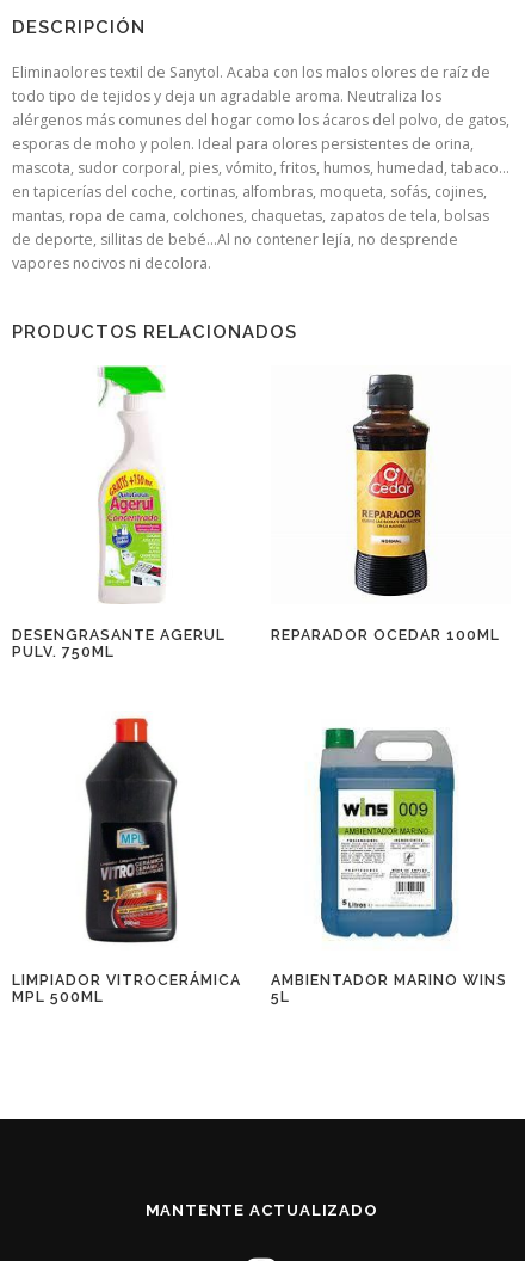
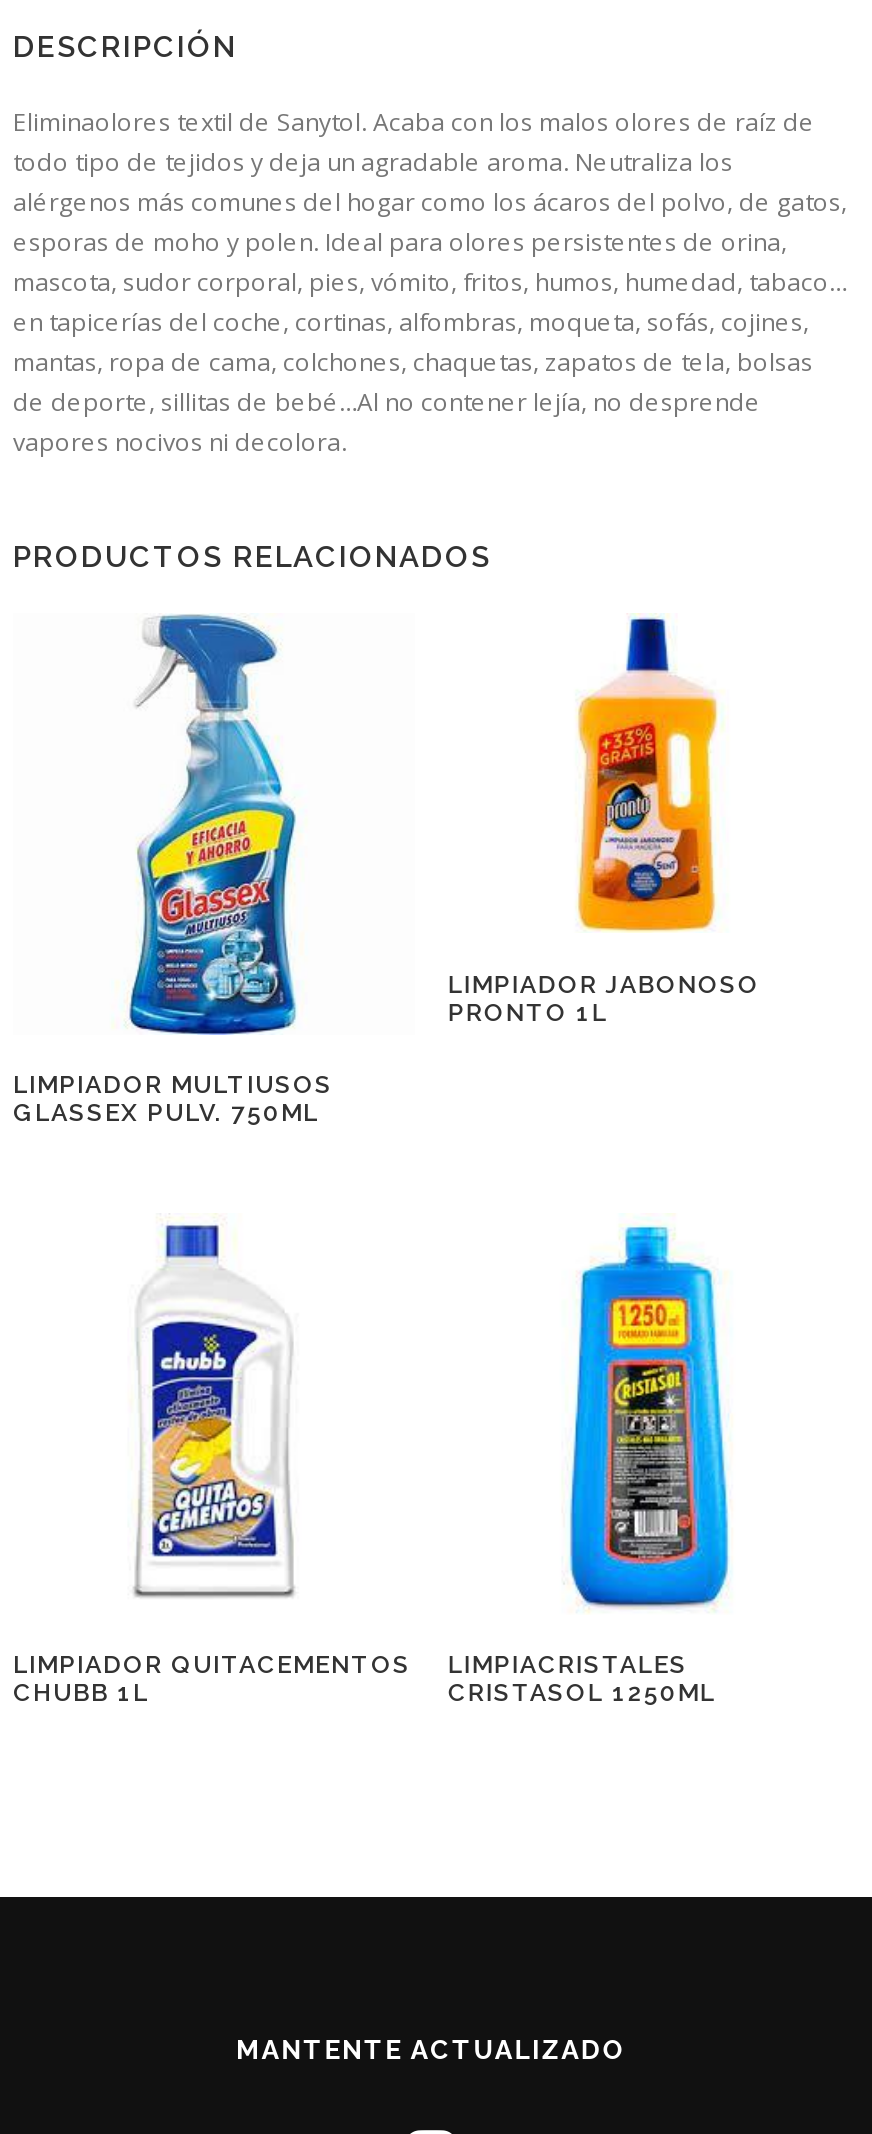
[12,365,226,660] [image] | DESENGRASANTE AGERUL | PULV. 750ML -> [13,615,333,1128] [image] | LIMPIADOR MULTIUSOS | GLASSEX PULV. 750ML
[350,369,431,555] [image] -> [577,617,719,953] [image]
[271,625,500,643] REPARADOR OCEDAR 100ML -> [448,968,760,1026] LIMPIADOR JABONOSO | PRONTO 1L
[12,716,241,1006] [image] | LIMPIADOR VITROCERÁMICA | MPL 500ML -> [13,1223,411,1707] [image] | LIMPIADOR QUITACEMENTOS | CHUBB 1L
[271,727,508,1006] [image] | AMBIENTADOR MARINO WINS | 5L -> [448,1225,755,1707] [image] | LIMPIACRISTALES | CRISTASOL 1250ML

